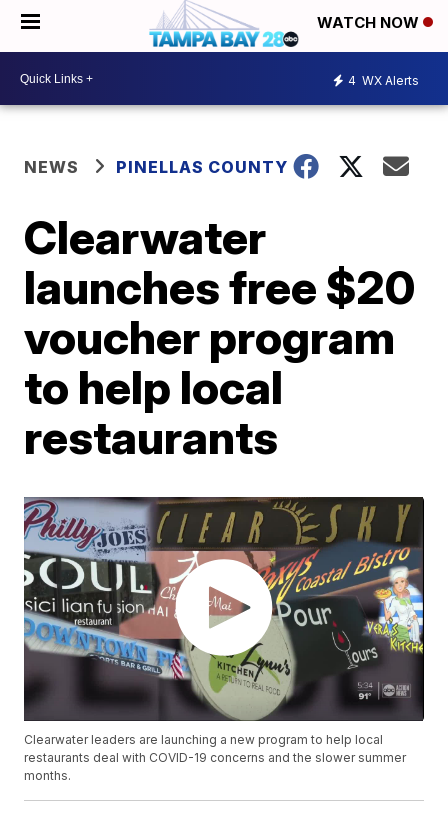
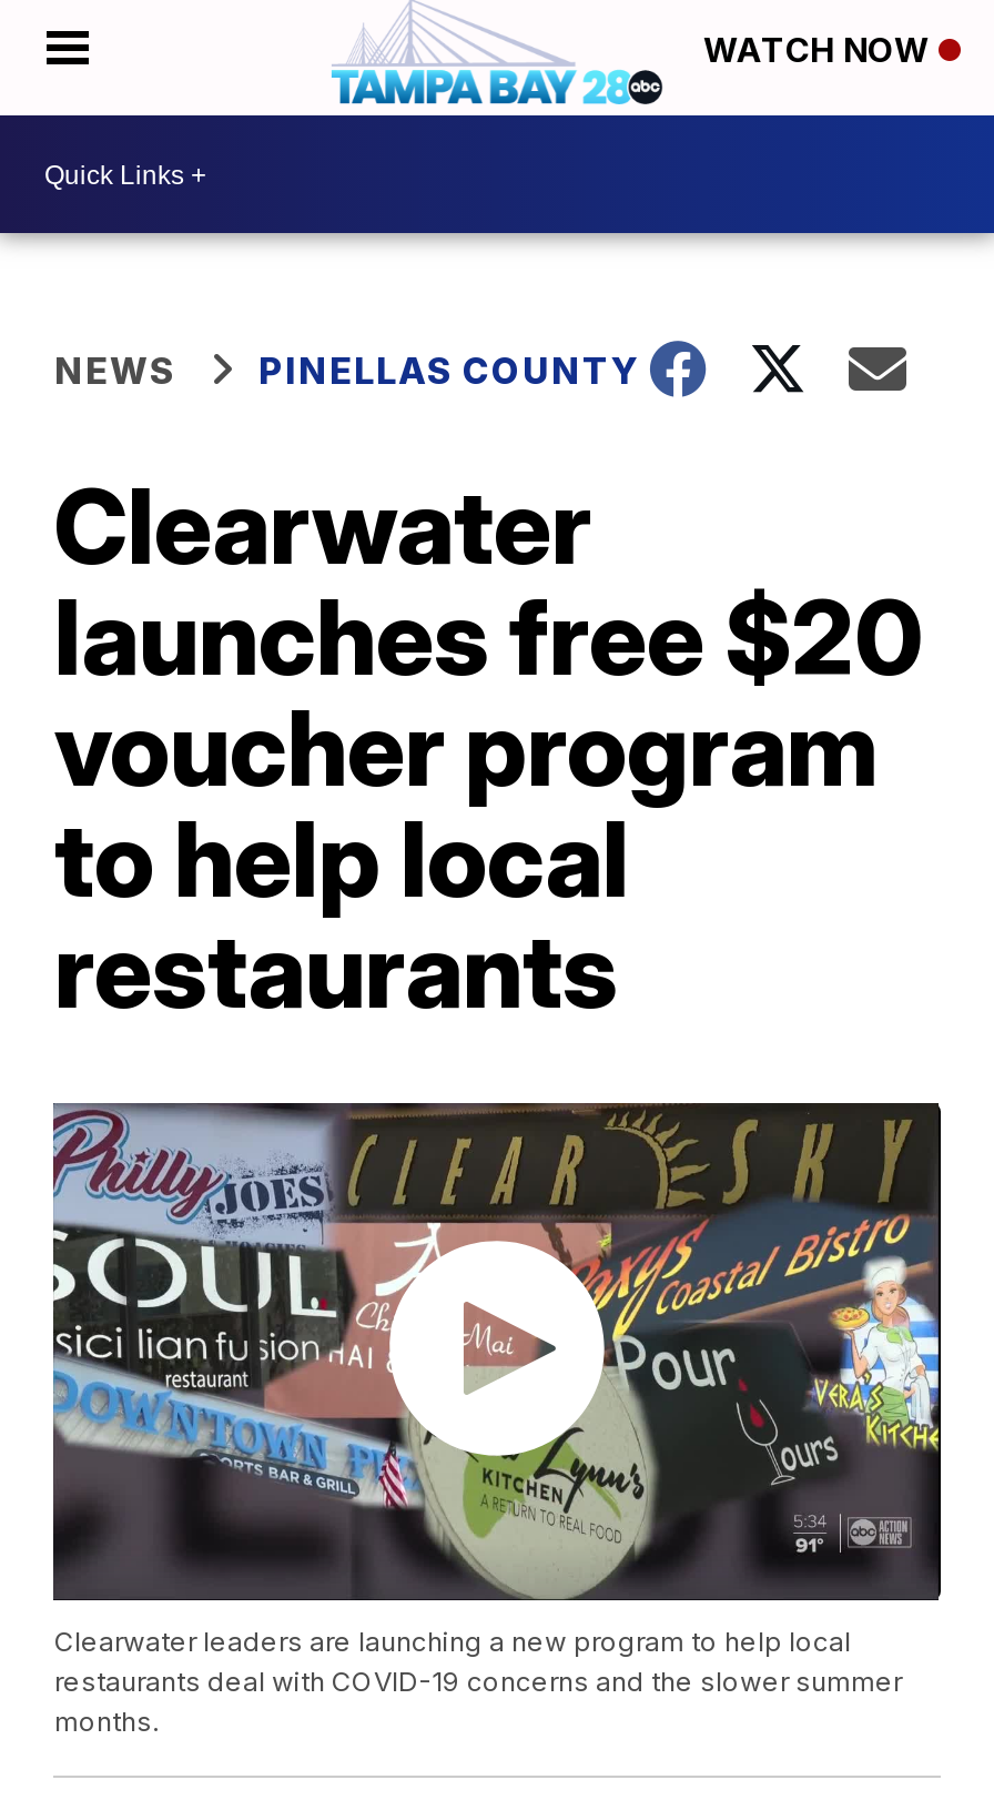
[348,72,419,87] 4 WX Alerts -> none

